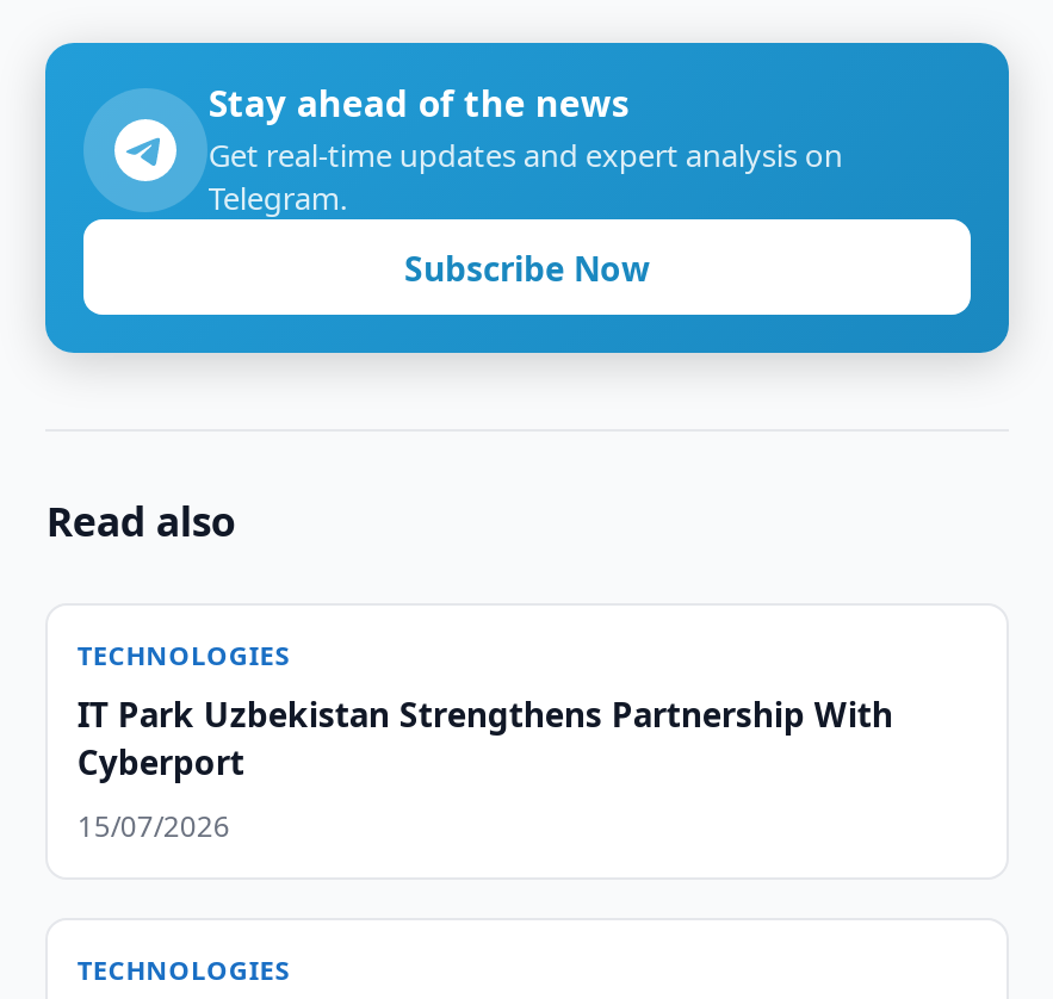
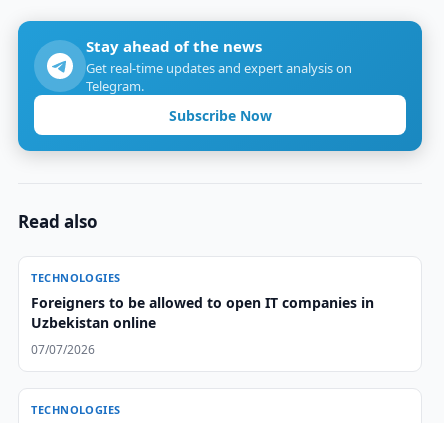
[77,691,893,784] IT Park Uzbekistan Strengthens Partnership With | Cyberport -> [31,293,374,332] Foreigners to be allowed to open IT companies in | Uzbekistan online
[77,806,230,846] 15/07/2026 -> [31,341,95,358] 07/07/2026

